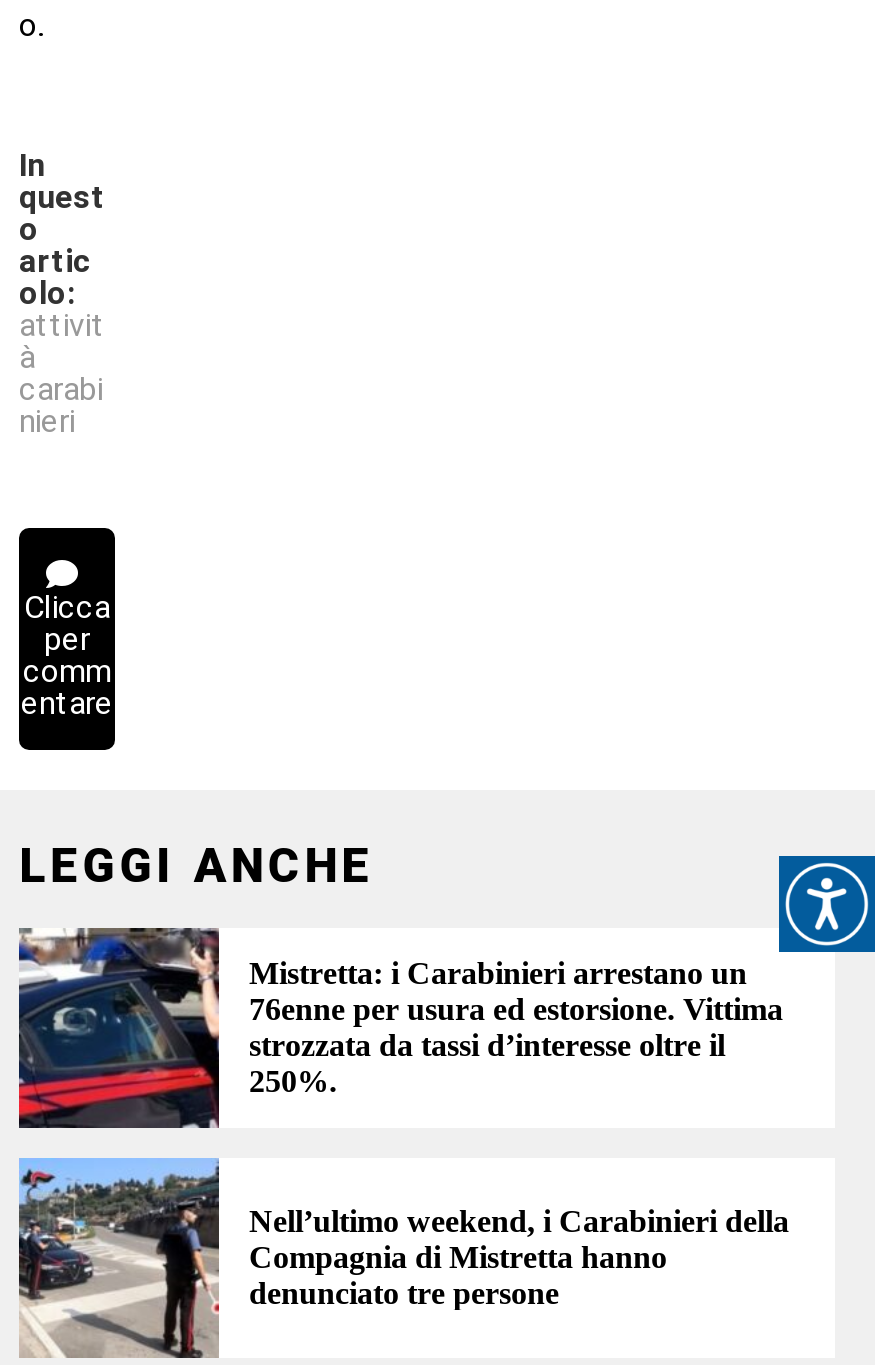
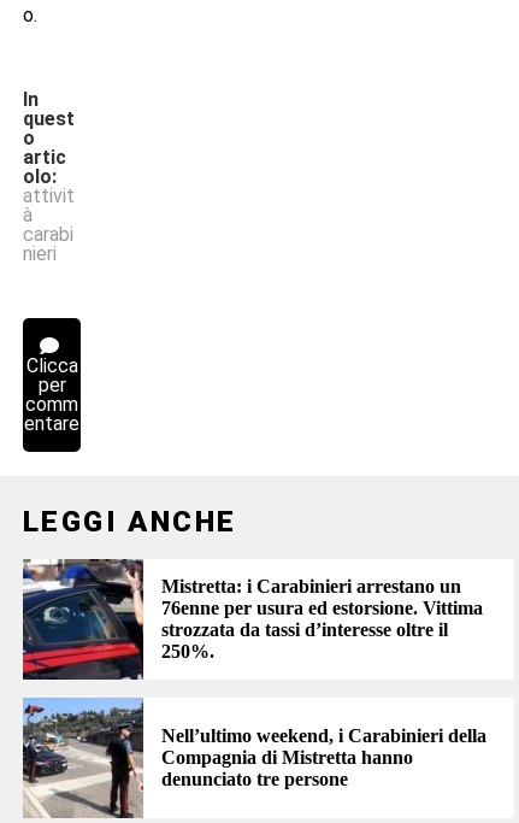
[777,854,869,954] [image] -> none

